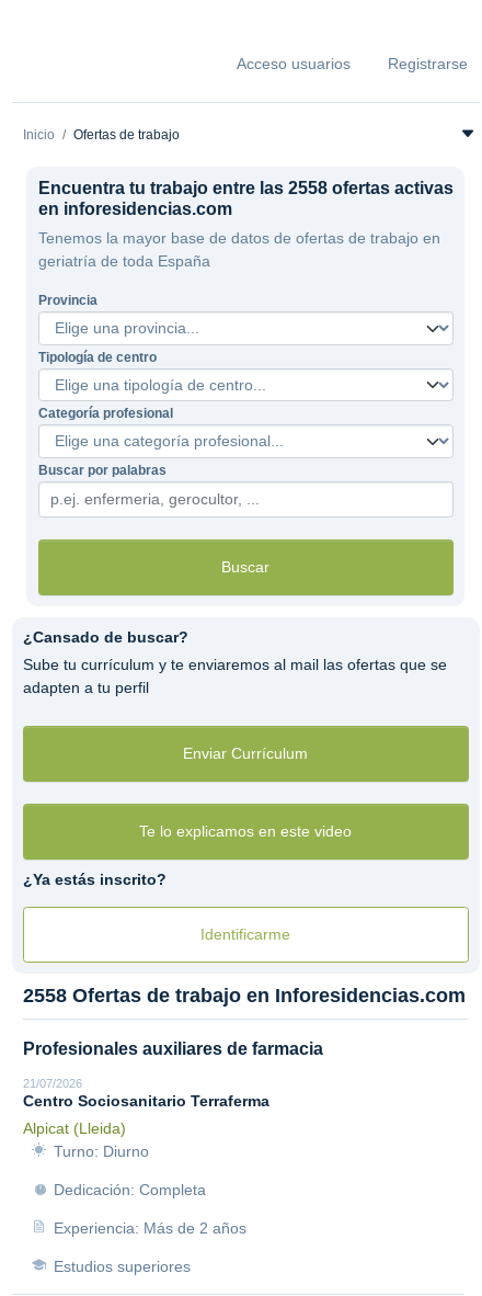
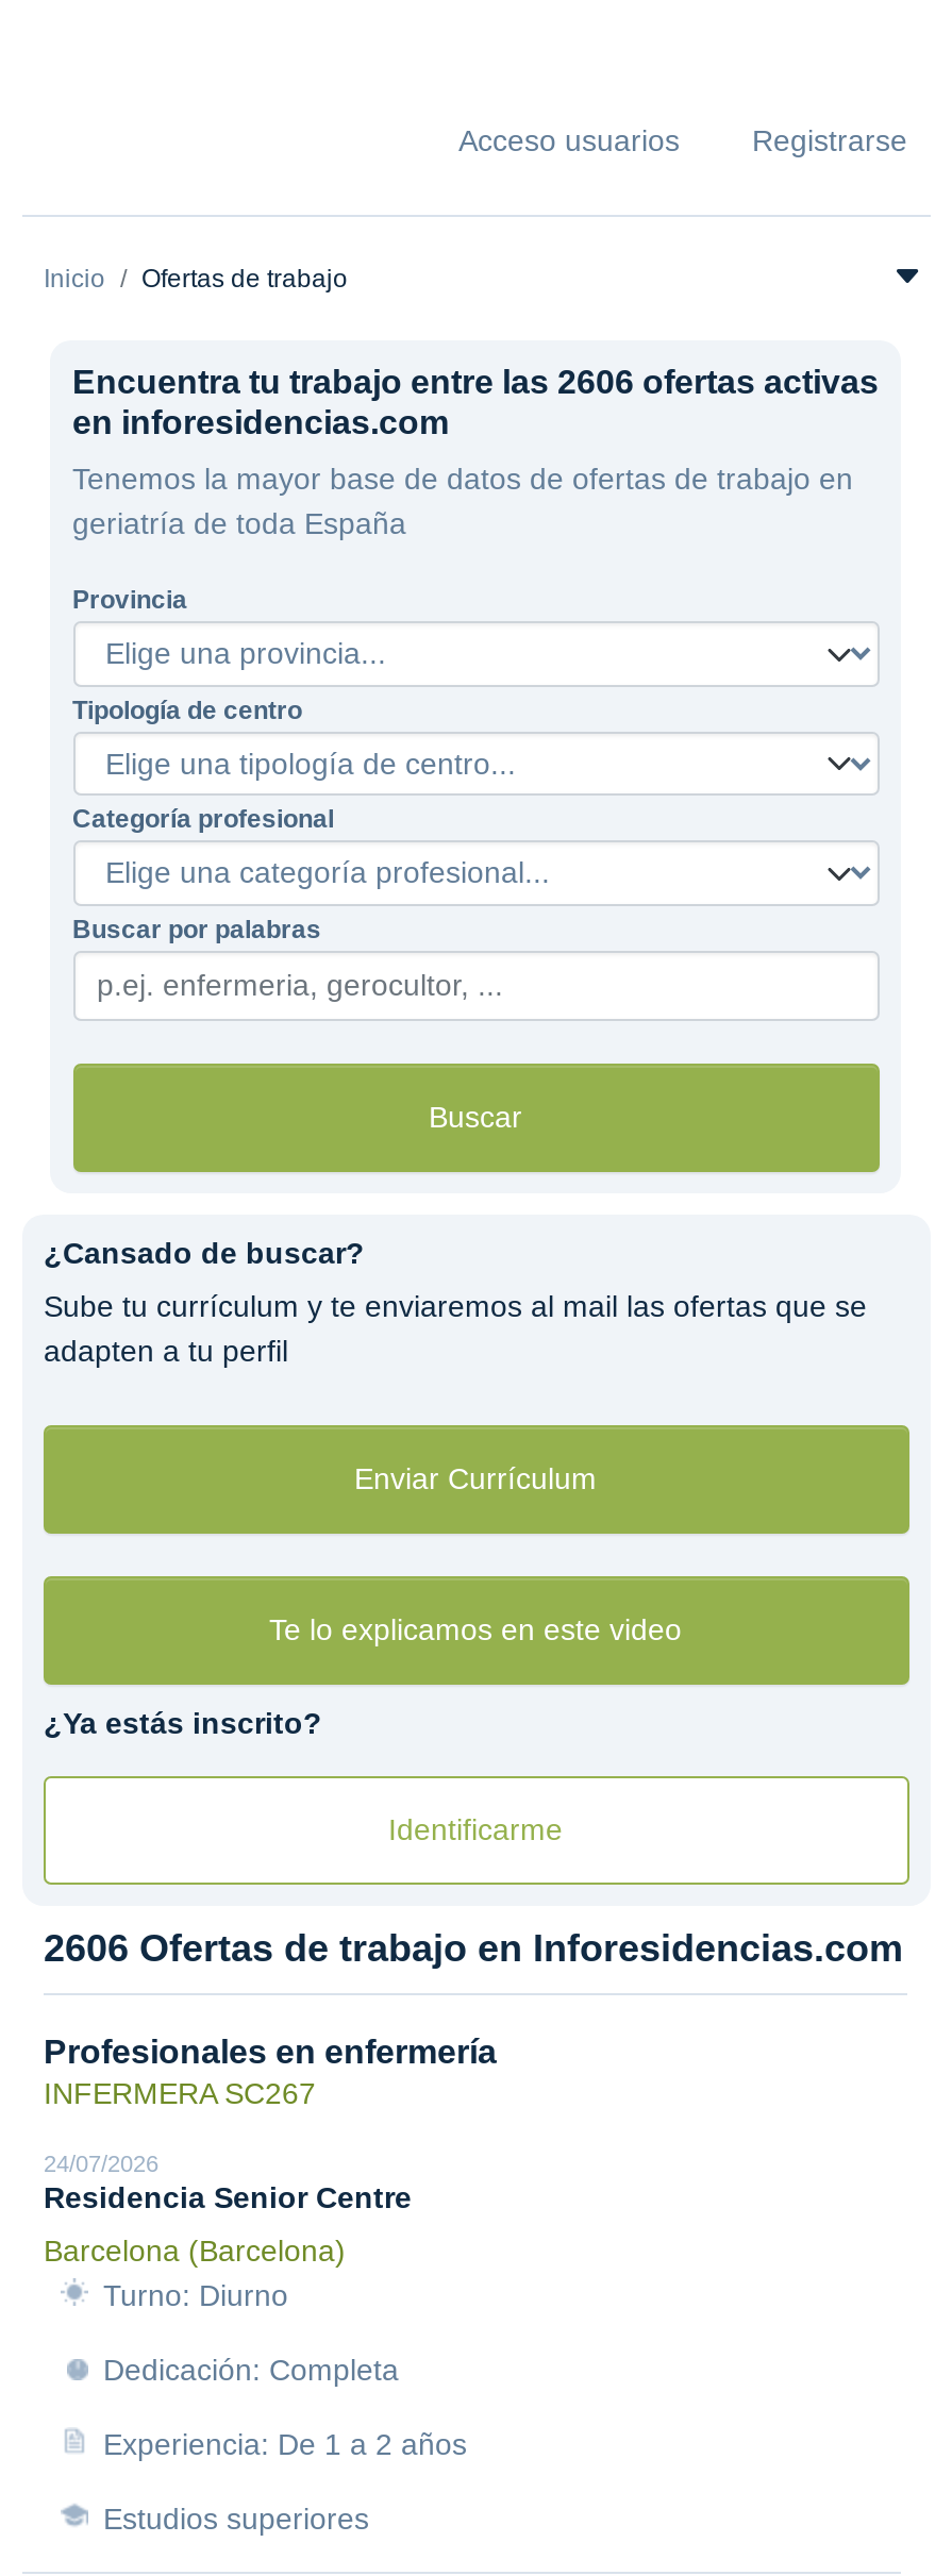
[38,179,453,197] Encuentra tu trabajo entre las 2558 ofertas activas -> [72,364,879,400] Encuentra tu trabajo entre las 2606 ofertas activas
[23,985,466,1007] 2558 Ofertas de trabajo en Inforesidencias.com -> [44,1927,903,1970] 2606 Ofertas de trabajo en Inforesidencias.com
[23,1039,323,1058] Profesionales auxiliares de farmacia -> [44,2034,497,2110] Profesionales en enfermería | INFERMERA SC267
[23,1077,269,1110] 21/07/2026 | Centro Sociosanitario Terraferma -> [44,2151,412,2214] 24/07/2026 | Residencia Senior Centre
[23,1119,126,1137] Alpicat (Lleida) -> [44,2234,346,2268] Barcelona (Barcelona)
[54,1219,246,1237] Experiencia: Más de 2 años -> [103,2427,467,2461] Experiencia: De 1 a 2 años

